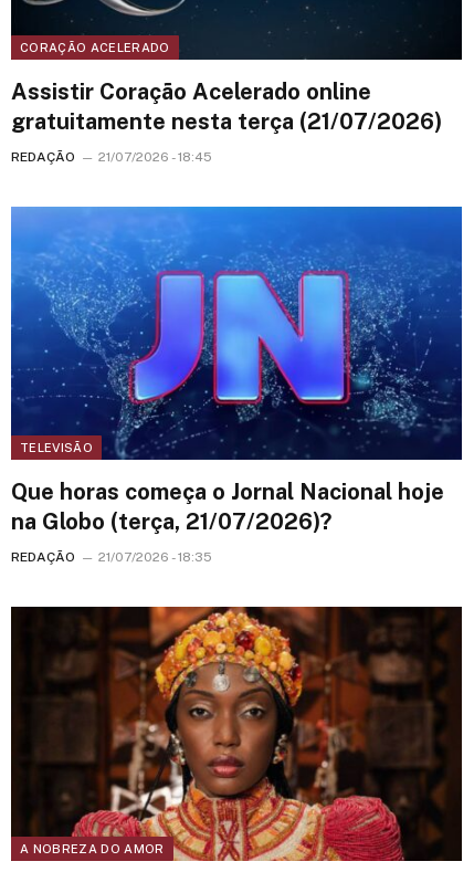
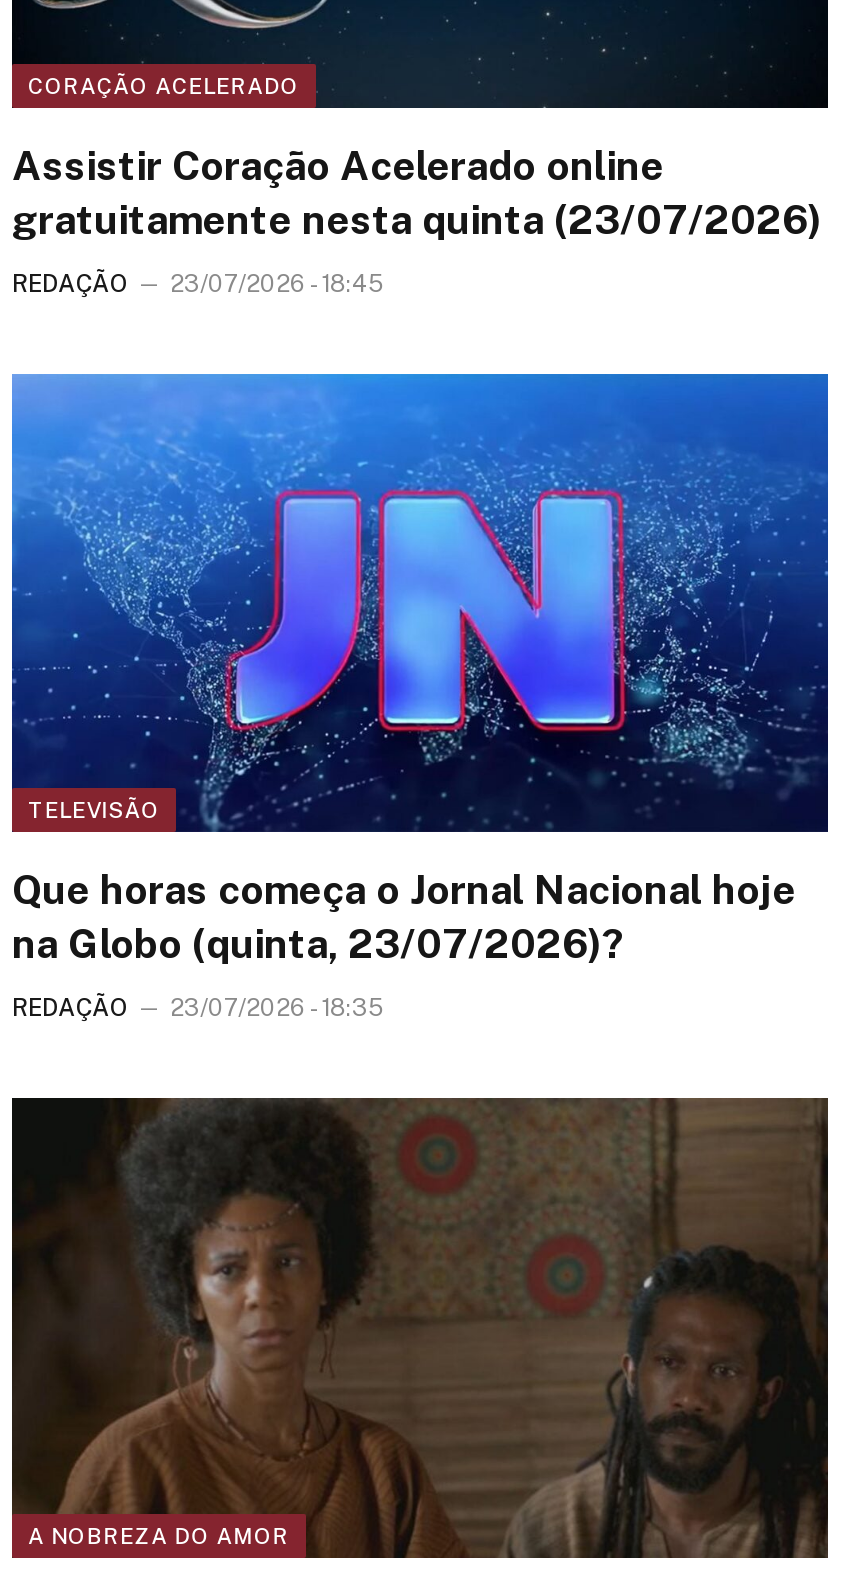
[11,108,442,134] gratuitamente nesta terça (21/07/2026) -> [12,195,822,243] gratuitamente nesta quinta (23/07/2026)
[11,149,212,164] REDAÇÃO 21/07/2026 - 18:45 -> [12,269,384,297] REDAÇÃO 23/07/2026 - 18:45
[11,508,331,535] na Globo (terça, 21/07/2026)? -> [12,920,622,968] na Globo (quinta, 23/07/2026)?
[11,549,212,565] REDAÇÃO 21/07/2026 - 18:35 -> [12,994,384,1022] REDAÇÃO 23/07/2026 - 18:35
[21,606,461,862] [image] -> [30,1096,826,1560] [image]

